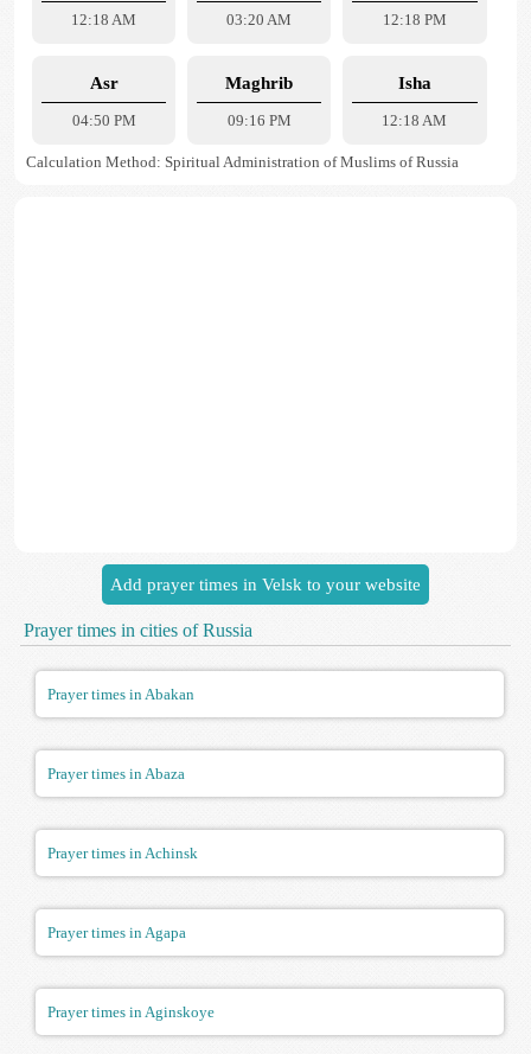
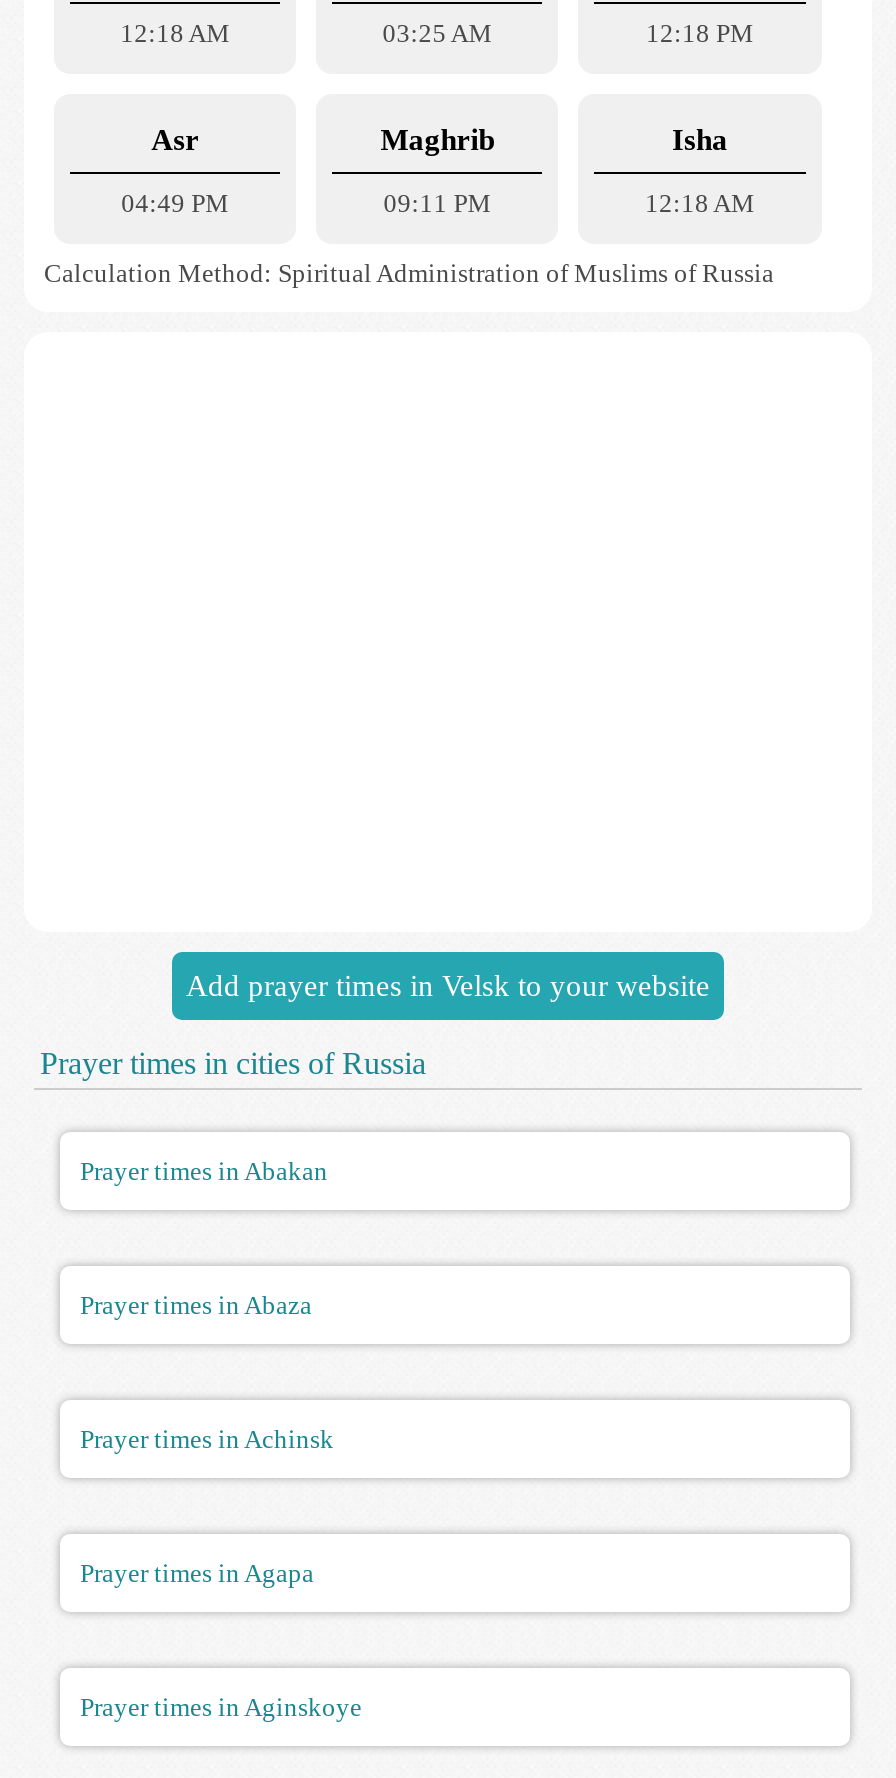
[227,11,292,28] 03:20 AM -> [383,18,493,48] 03:25 AM
[72,111,136,129] 04:50 PM -> [121,188,229,218] 04:49 PM
[227,111,291,129] 09:16 PM -> [384,188,492,218] 09:11 PM

